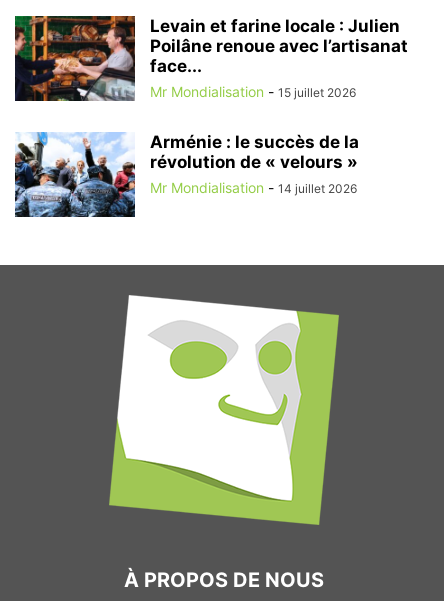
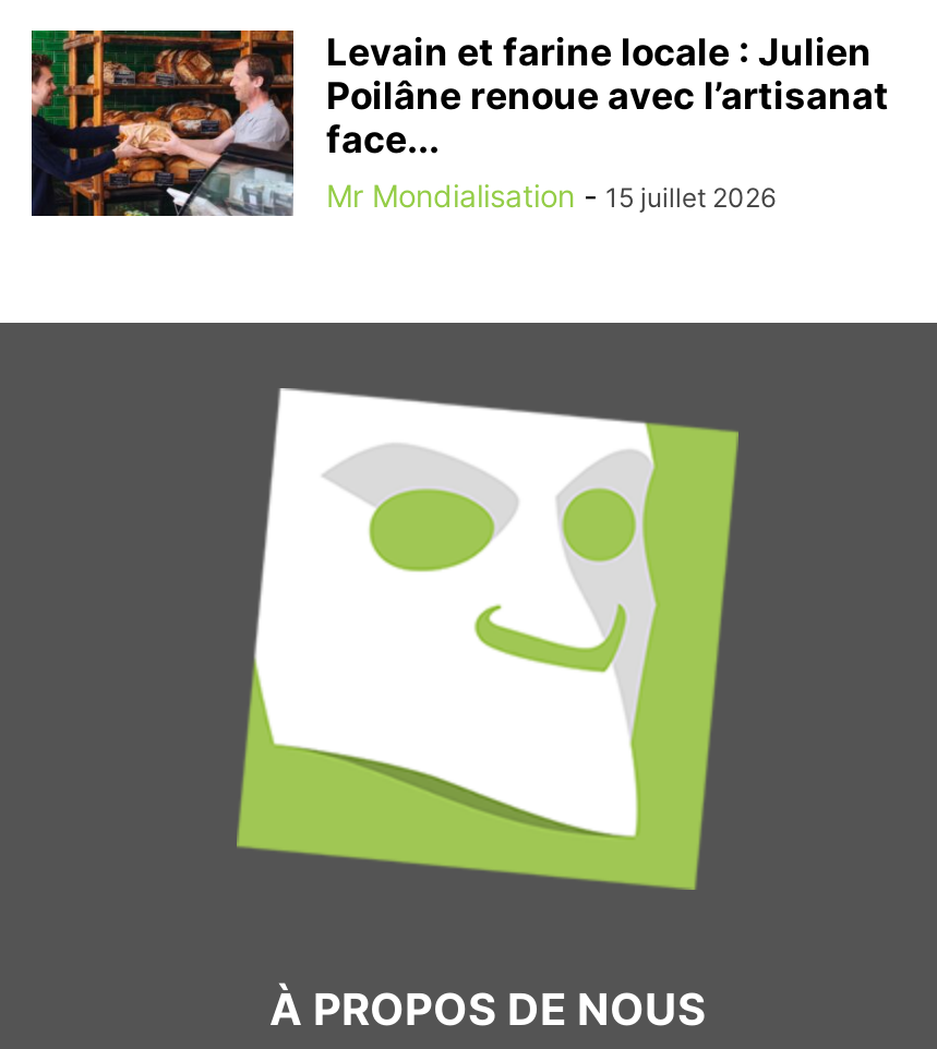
[14,131,359,218] [image] | Arménie : le succès de la | révolution de « velours » | Mr Mondialisation - 14 juillet 2026 -> none

